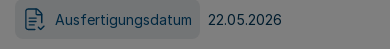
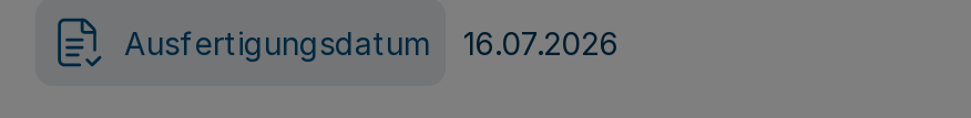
[55,10,282,27] Ausfertigungsdatum 22.05.2026 -> [124,23,619,61] Ausfertigungsdatum 16.07.2026

